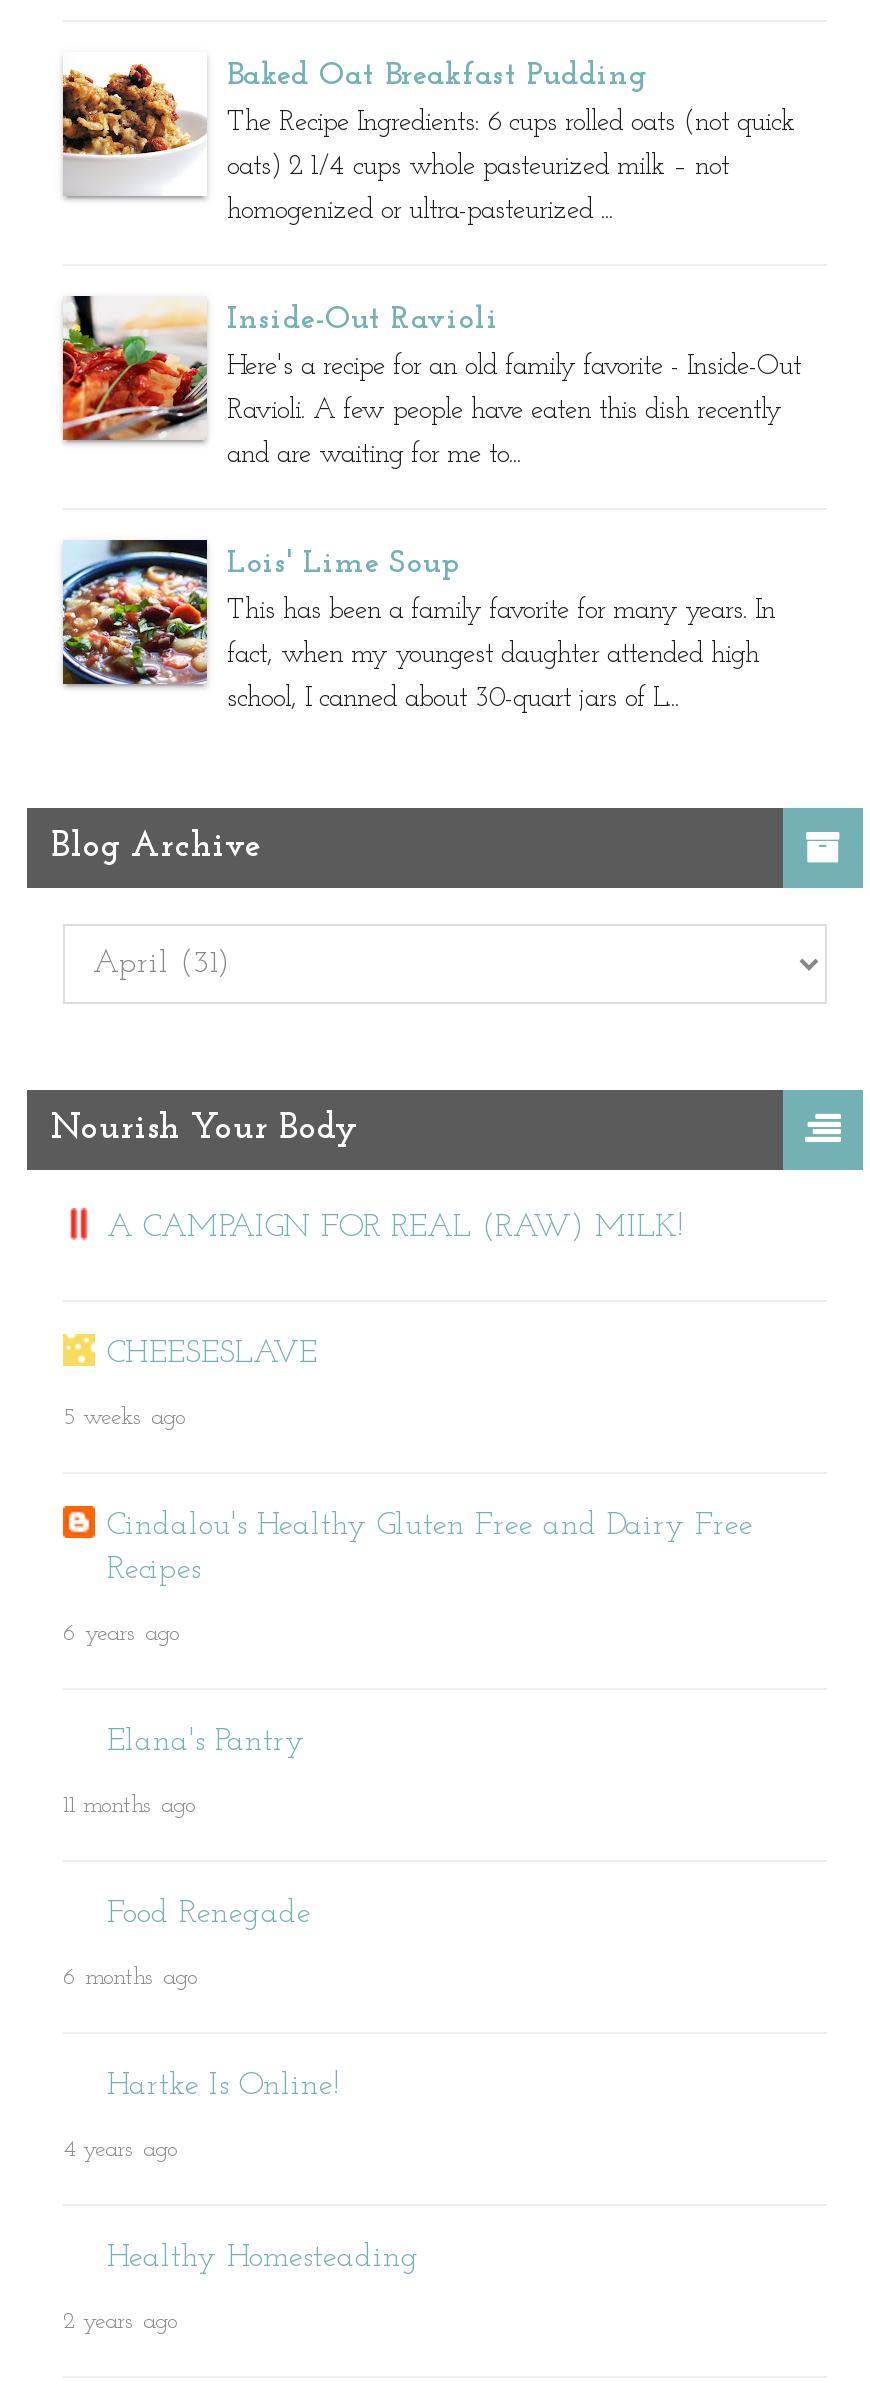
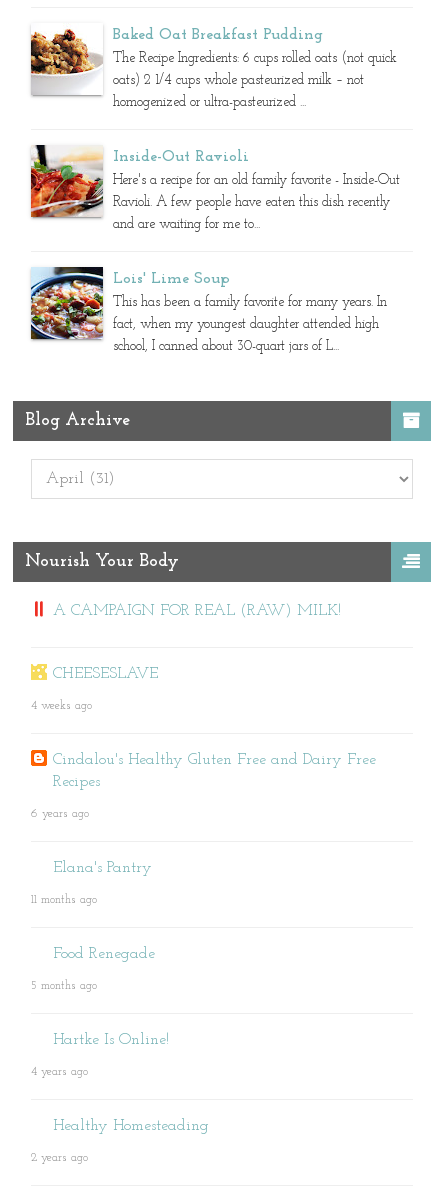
[63,1405,185,1429] 5 weeks ago -> [31,700,92,712] 4 weeks ago
[63,1965,197,1989] 6 months ago -> [31,980,97,992] 5 months ago

